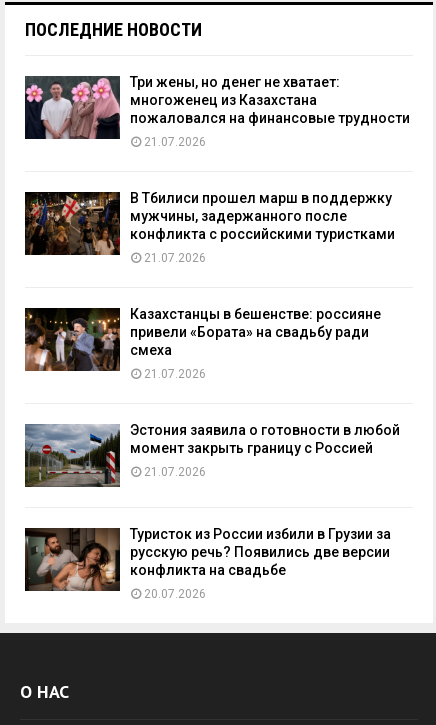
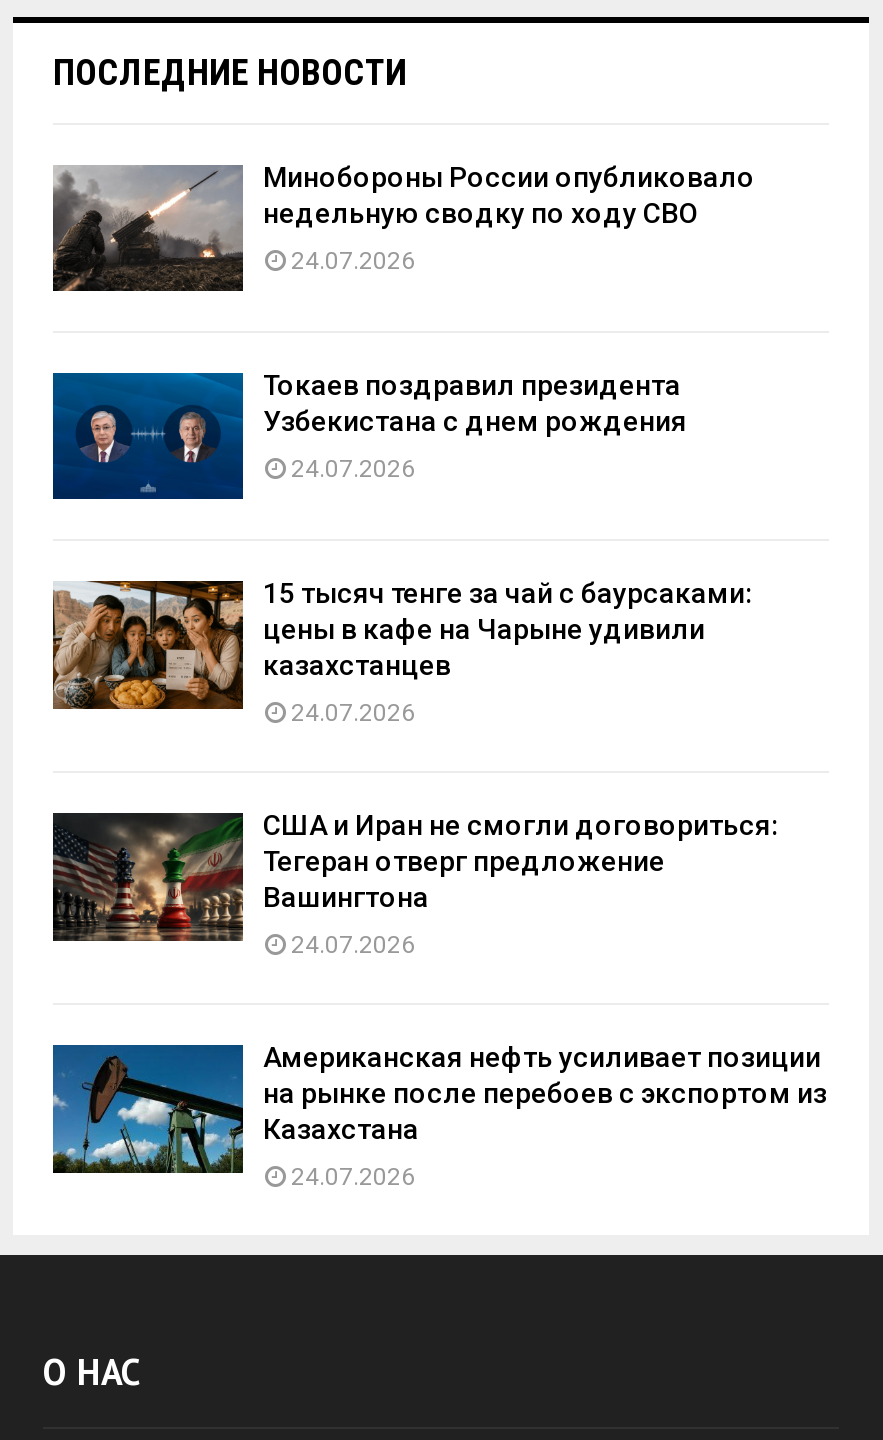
[25,74,410,140] [image] | Три жены, но денег не хватает: | многоженец из Казахстана | пожаловался на финансовые трудности -> [51,160,755,293] [image] | Минобороны России опубликовало | недельную сводку по ходу СВО
[144,135,206,149] 21.07.2026 -> [291,246,415,274] 24.07.2026
[24,190,395,256] [image] | В Тбилиси прошел марш в поддержку | мужчины, задержанного после | конфликта с российскими туристками -> [51,369,687,501] [image] | Токаев поздравил президента | Узбекистана с днем рождения
[144,251,206,265] 21.07.2026 -> [291,455,415,483] 24.07.2026
[24,296,381,372] [image] | Казахстанцы в бешенстве: россияне | привели «Бората» на свадьбу ради | смеха -> [51,578,753,731] [image] | 15 тысяч тенге за чай с баурсаками: | цены в кафе на Чарыне удивили | казахстанцев
[144,367,206,381] 21.07.2026 -> [291,700,415,728] 24.07.2026
[24,412,400,488] [image] | Эстония заявила о готовности в любой | момент закрыть границу с Россией -> [51,810,779,963] [image] | США и Иран не смогли договориться: | Тегеран отверг предложение | Вашингтона
[144,465,206,479] 21.07.2026 -> [291,932,415,960] 24.07.2026
[24,526,391,591] [image] | Туристок из России избили в Грузии за | русскую речь? Появились две версии | конфликта на свадьбе -> [51,1042,827,1173] [image] | Американская нефть усиливает позиции | на рынке после перебоев с экспортом из | Казахстана
[144,587,206,601] 20.07.2026 -> [291,1164,415,1192] 24.07.2026

